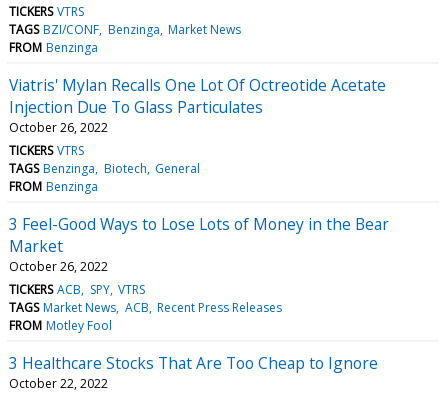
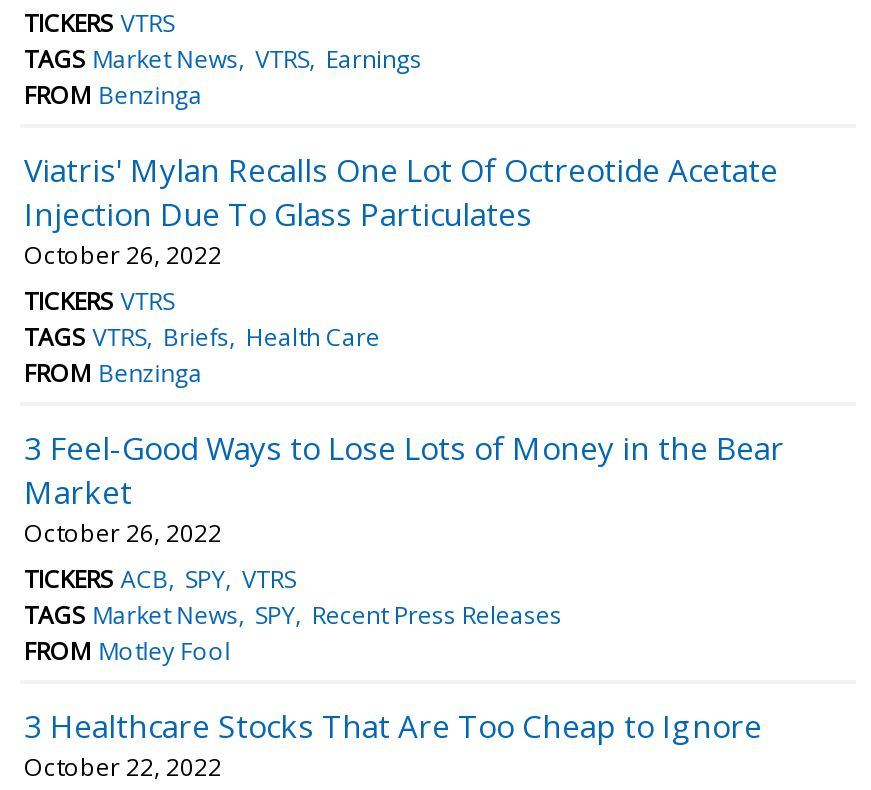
[9,21,241,38] TAGS BZI/CONF Benzinga Market News -> [24,42,422,76] TAGS Market News VTRS Earnings
[9,160,200,177] TAGS Benzinga Biotech General -> [24,320,380,354] TAGS VTRS Briefs Health Care
[9,299,282,316] TAGS Market News ACB Recent Press Releases -> [24,598,562,632] TAGS Market News SPY Recent Press Releases

